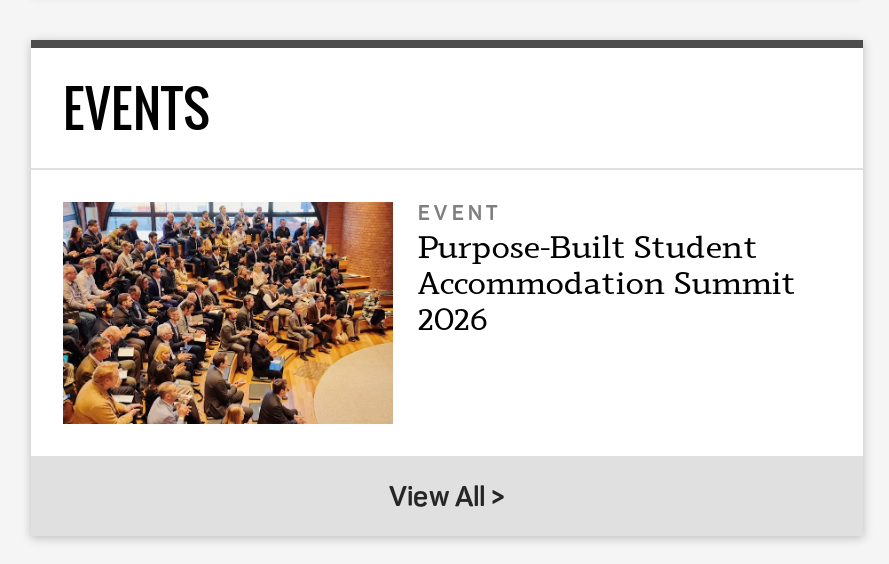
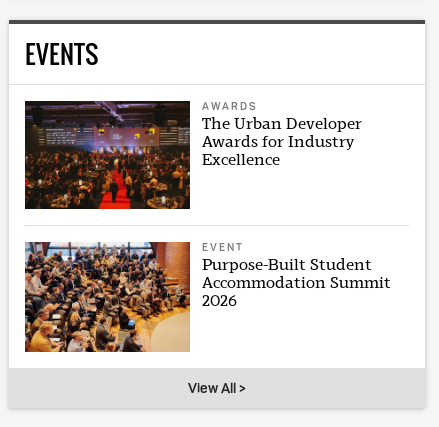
none -> [24,100,362,210] [image] | AWARDS | The Urban Developer | Awards for Industry | Excellence

